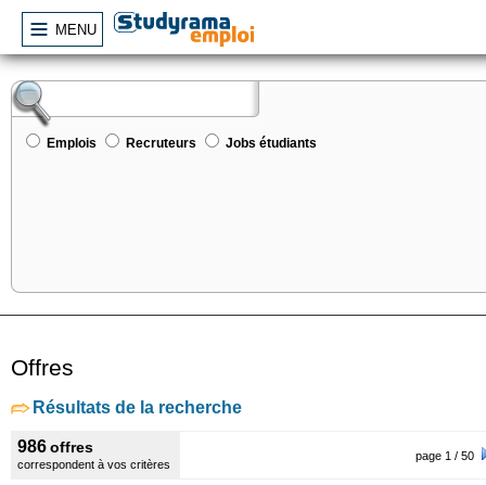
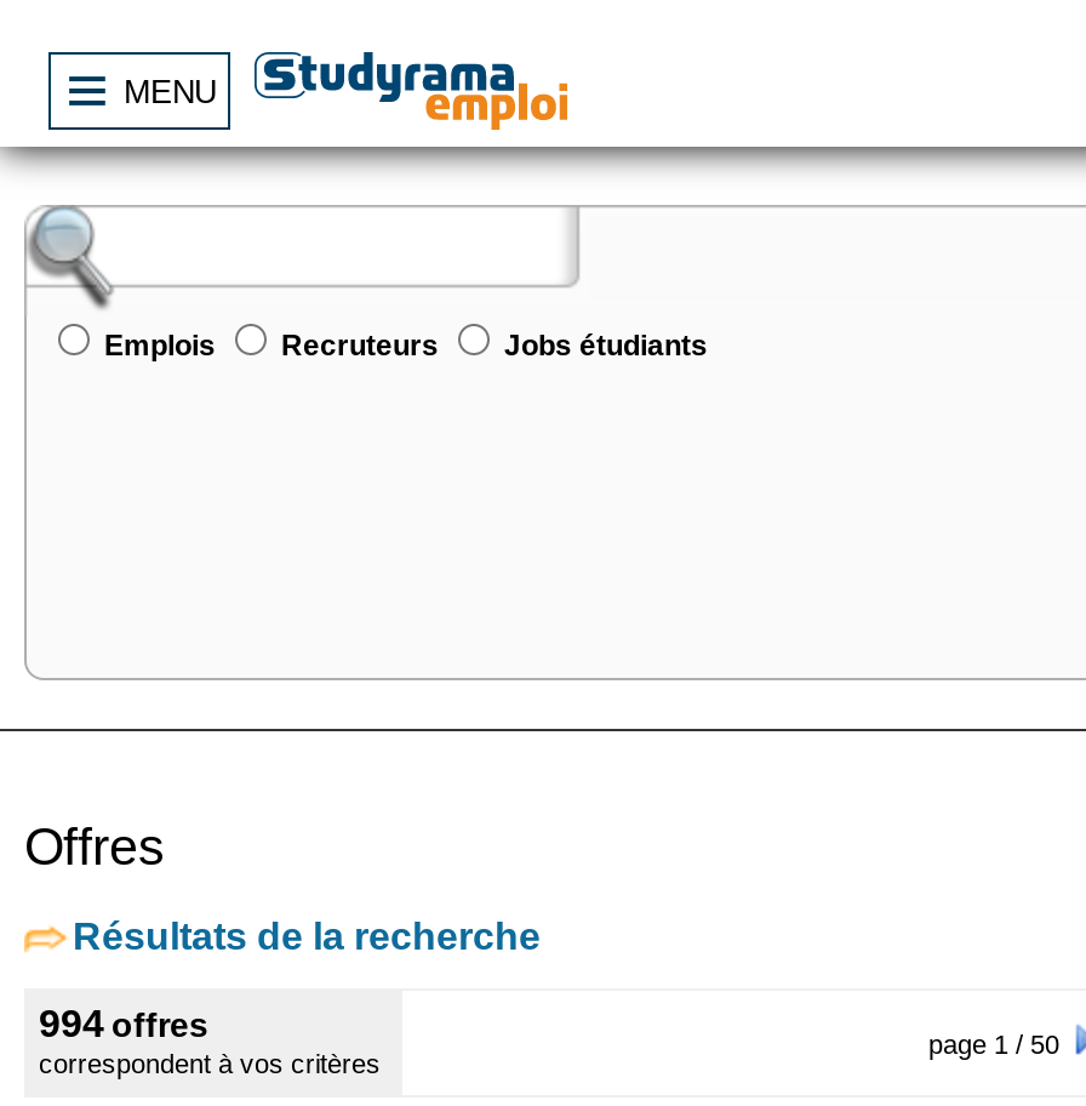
[17,437,93,456] 986 offres -> [39,1003,208,1044] 994 offres

